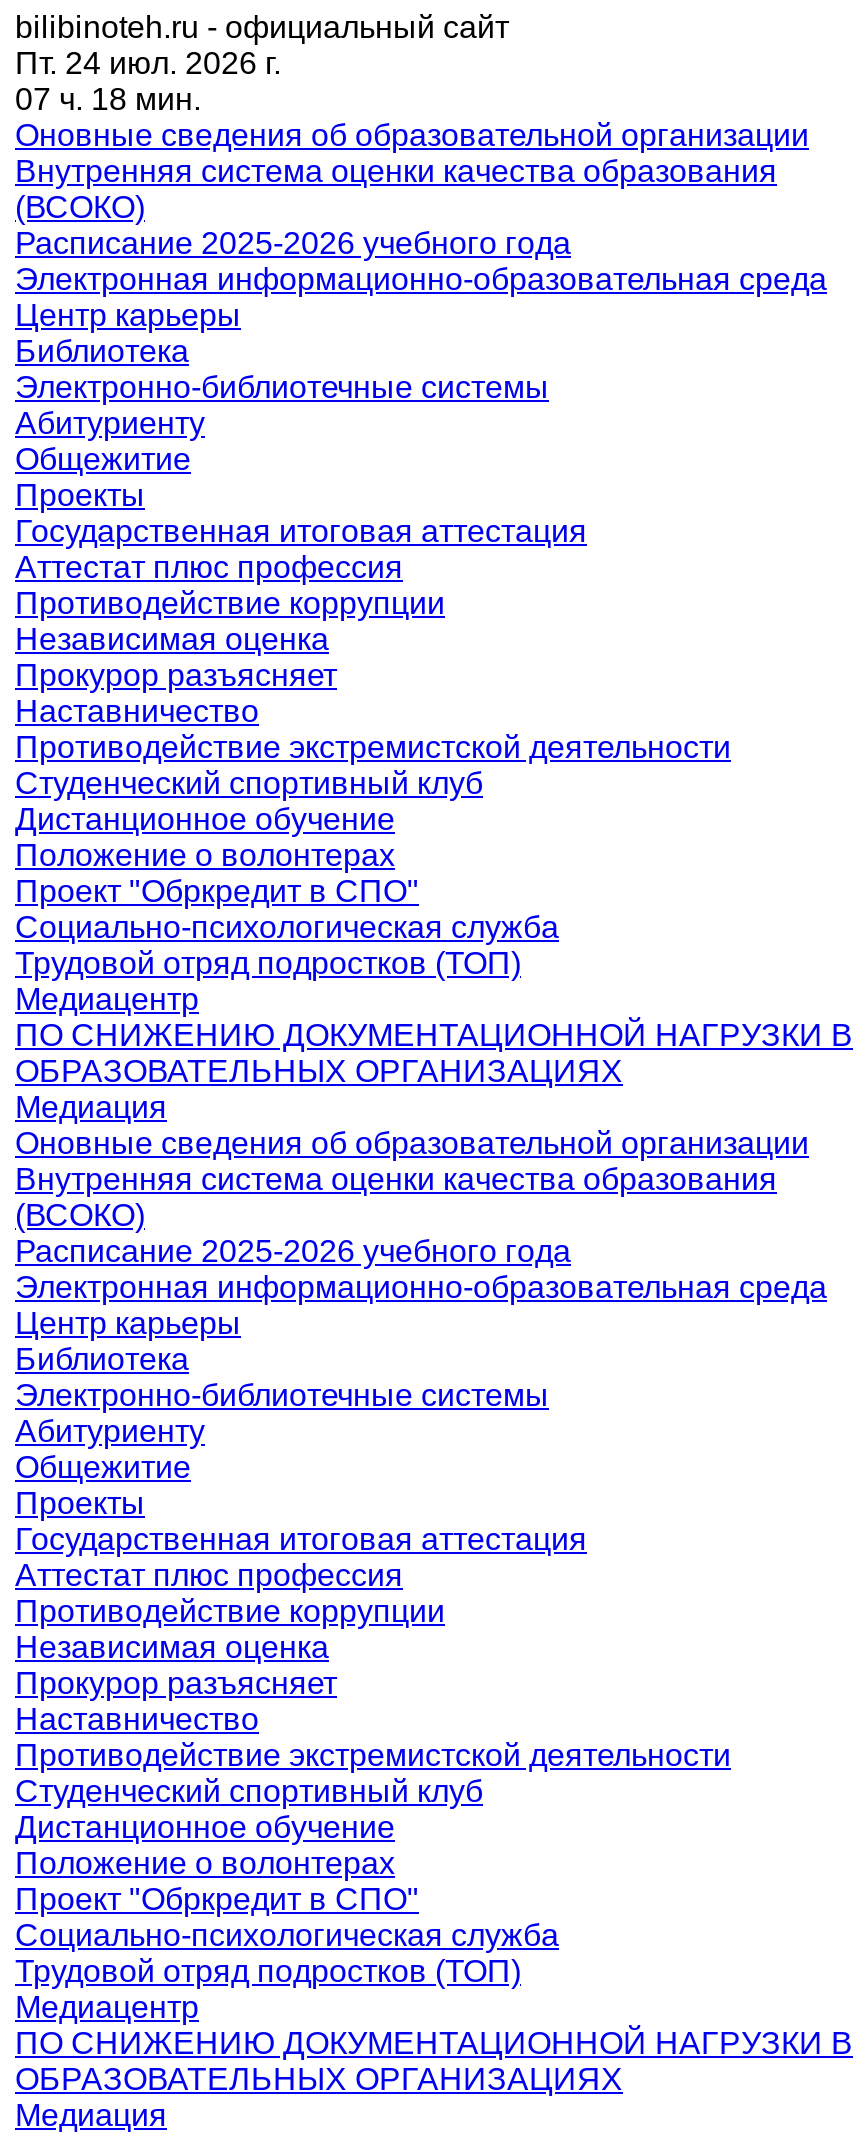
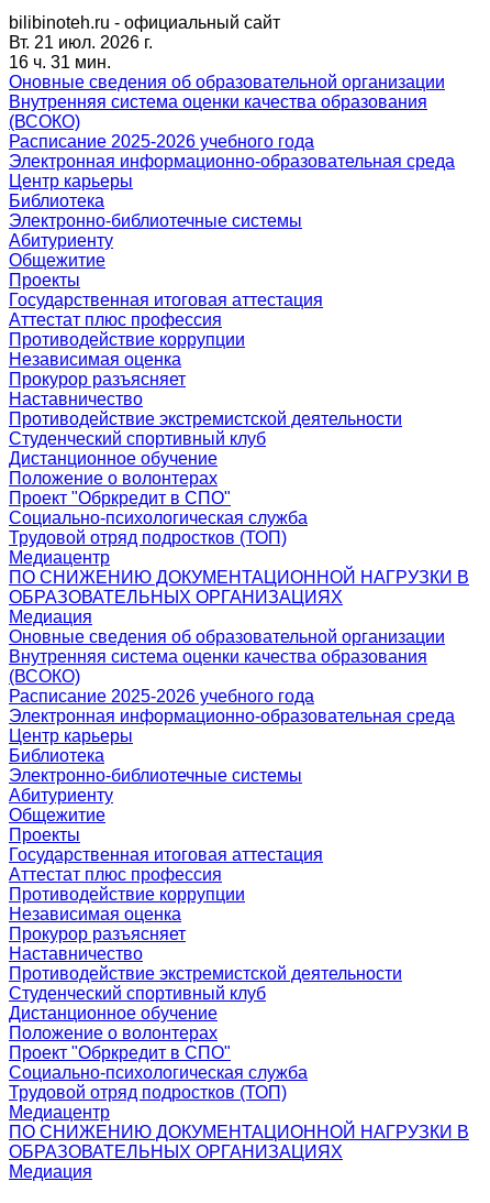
[15,45,281,79] Пт. 24 июл. 2026 г. -> [9,32,153,51] Вт. 21 июл. 2026 г.
[15,81,201,115] 07 ч. 18 мин. -> [9,52,111,71] 16 ч. 31 мин.

